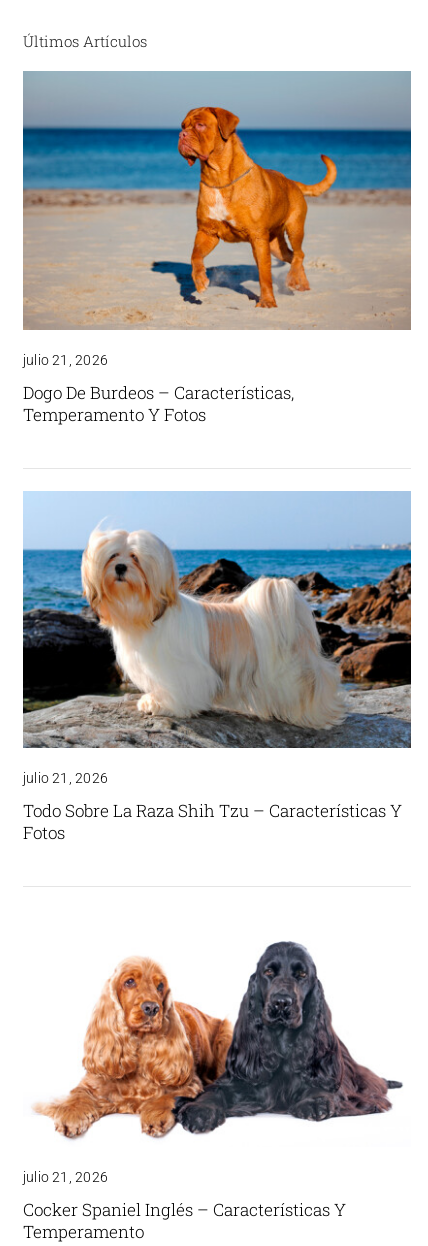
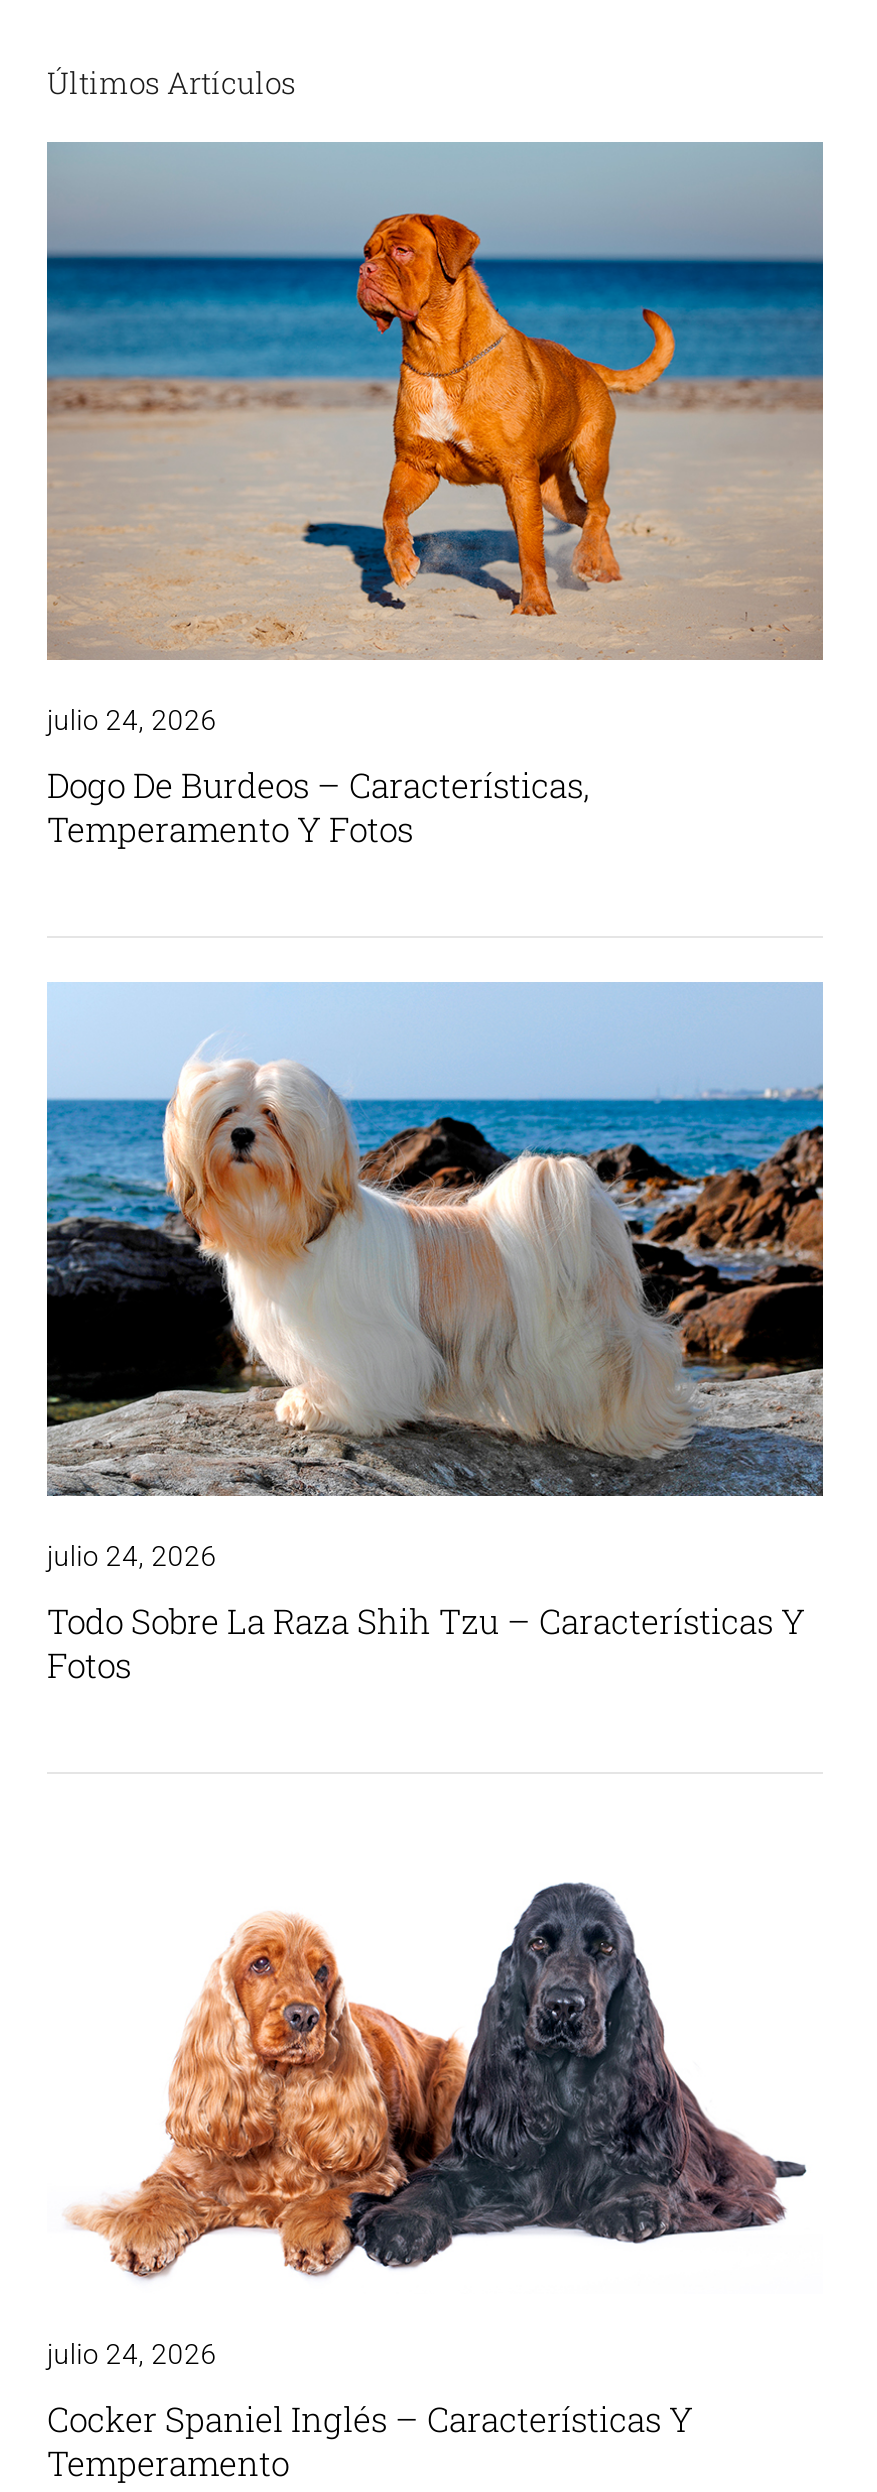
[23,352,108,368] julio 21, 2026 -> [47,704,217,736] julio 24, 2026
[23,770,108,786] julio 21, 2026 -> [47,1540,217,1572] julio 24, 2026
[23,1169,108,1185] julio 21, 2026 -> [47,2338,217,2370] julio 24, 2026

